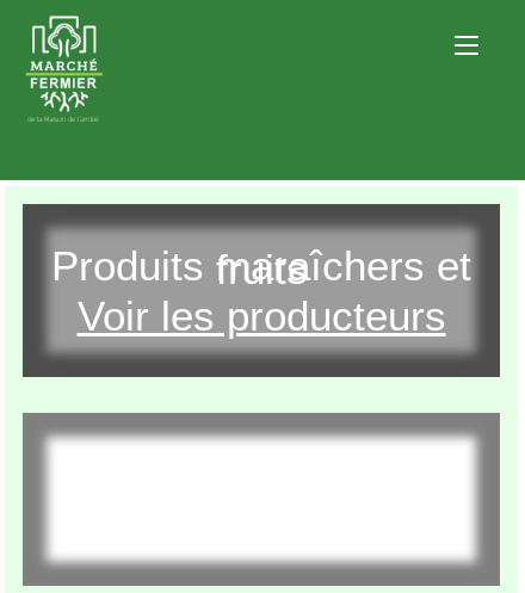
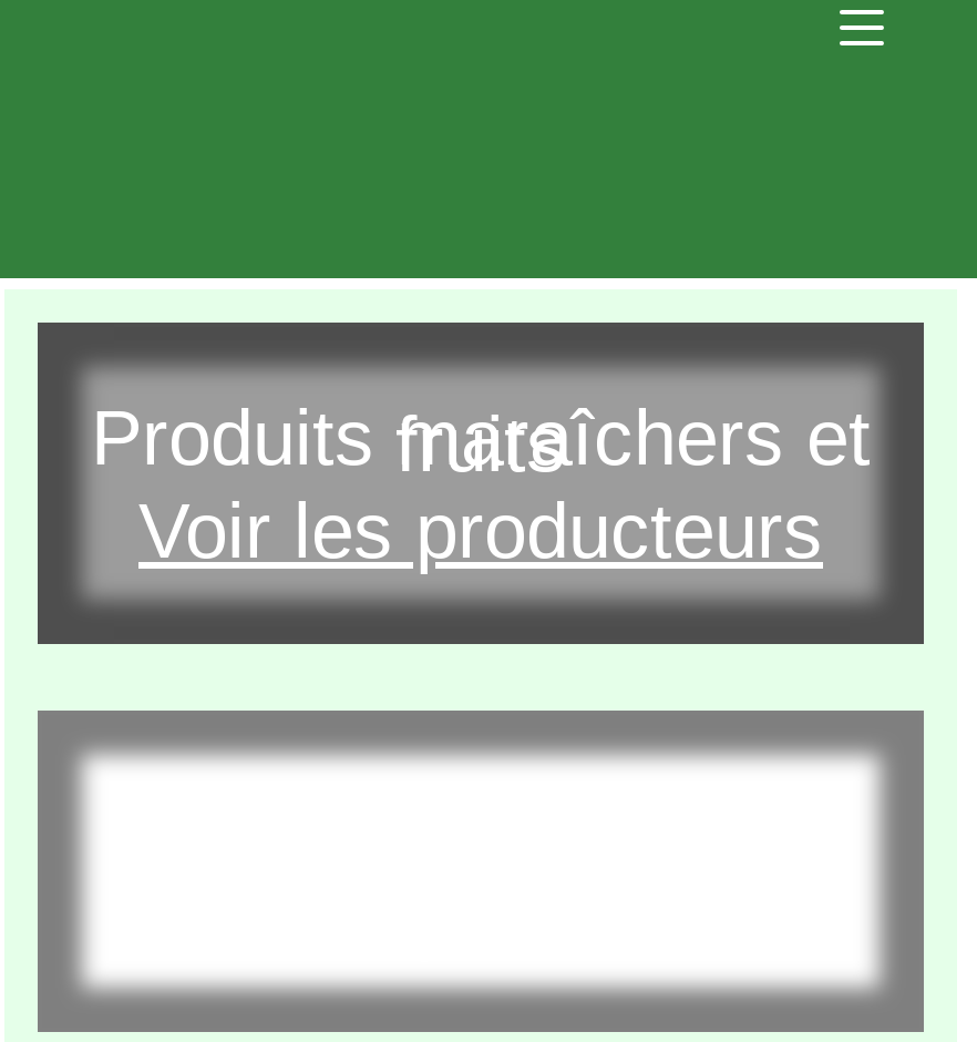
[25,14,103,122] [image] -> none

